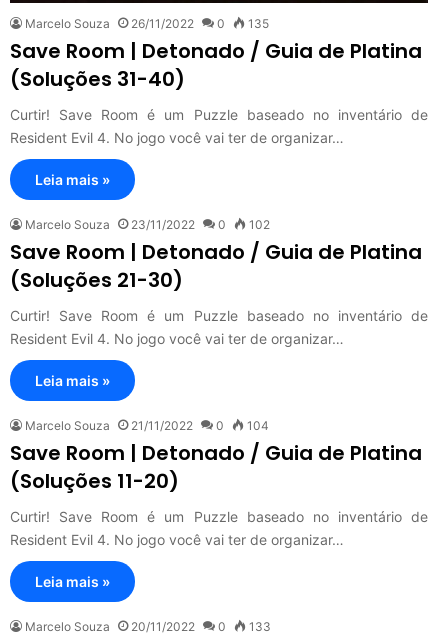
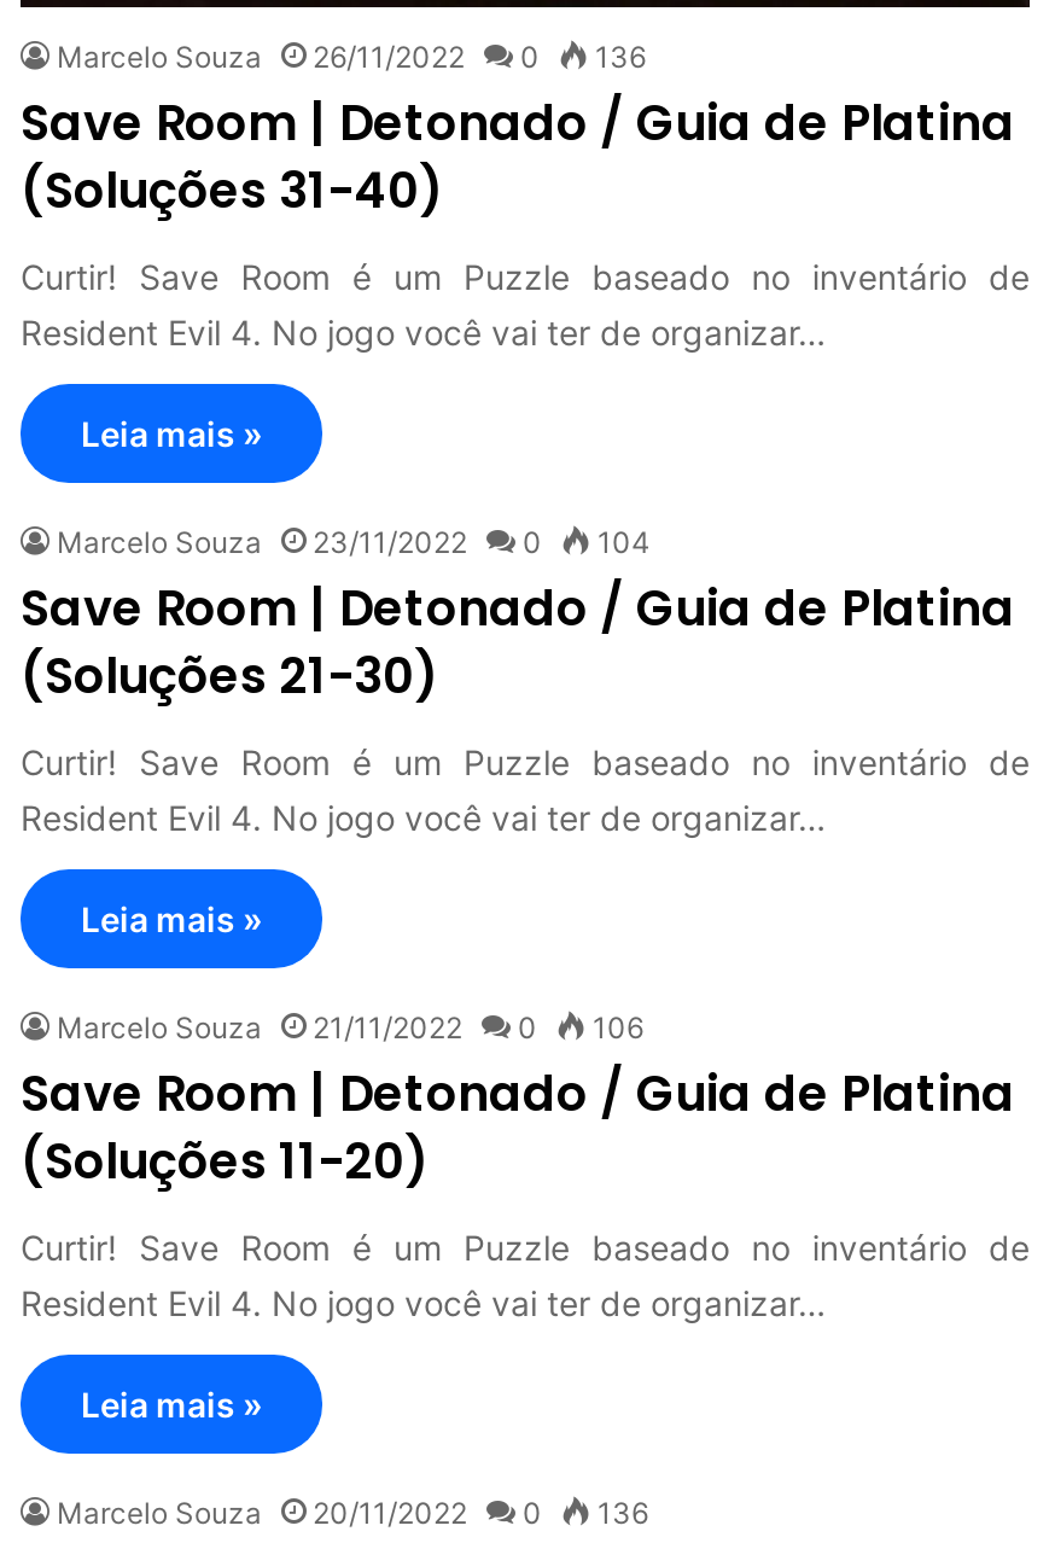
[25,16,269,31] Marcelo Souza 26/11/2022 0 135 -> [57,40,646,76] Marcelo Souza 26/11/2022 0 136
[25,217,270,232] Marcelo Souza 23/11/2022 0 102 -> [57,525,651,561] Marcelo Souza 23/11/2022 0 104
[25,418,269,433] Marcelo Souza 21/11/2022 0 104 -> [57,1011,643,1047] Marcelo Souza 21/11/2022 0 106
[25,619,271,634] Marcelo Souza 20/11/2022 0 133 -> [57,1496,648,1532] Marcelo Souza 20/11/2022 0 136

